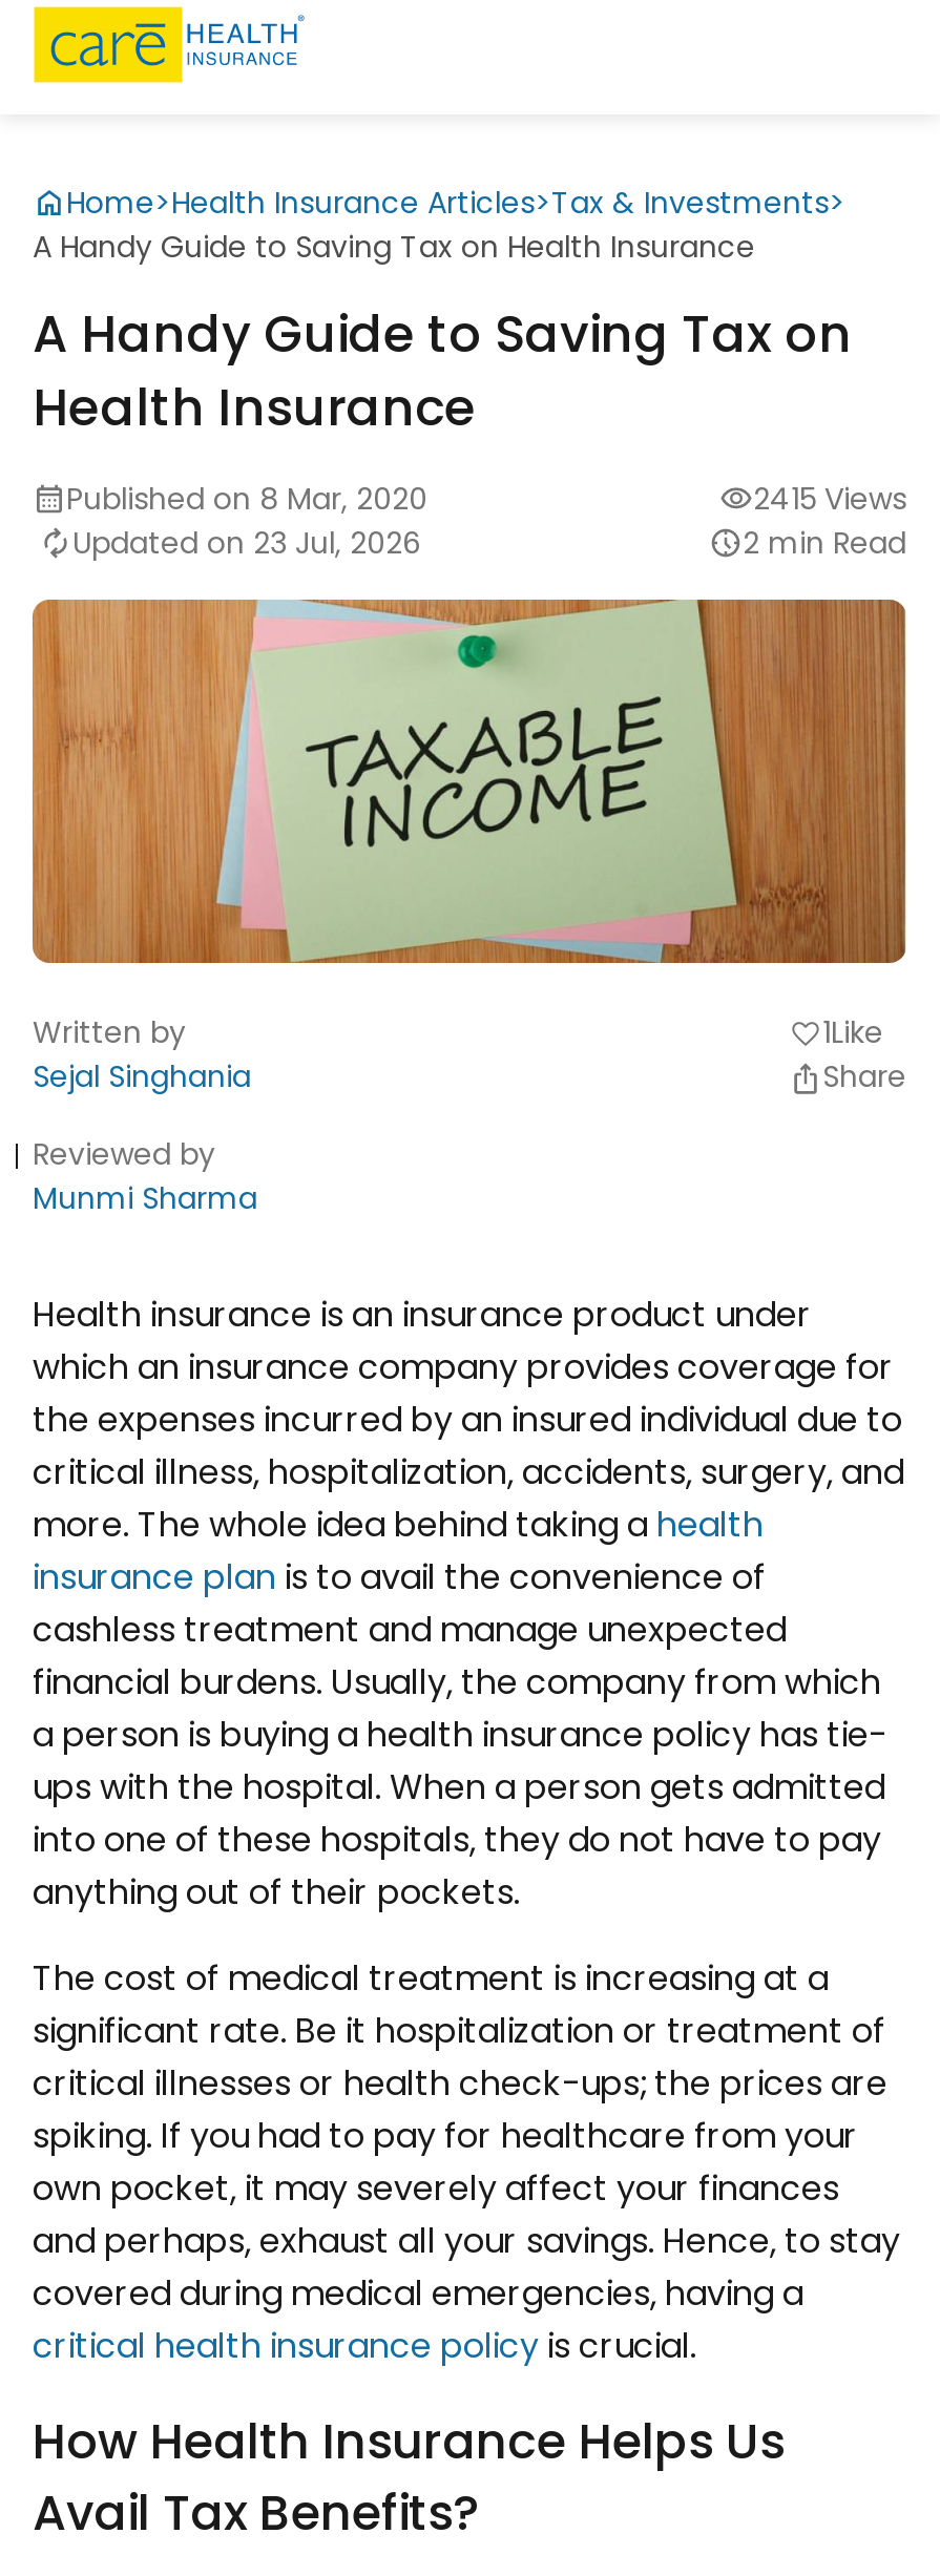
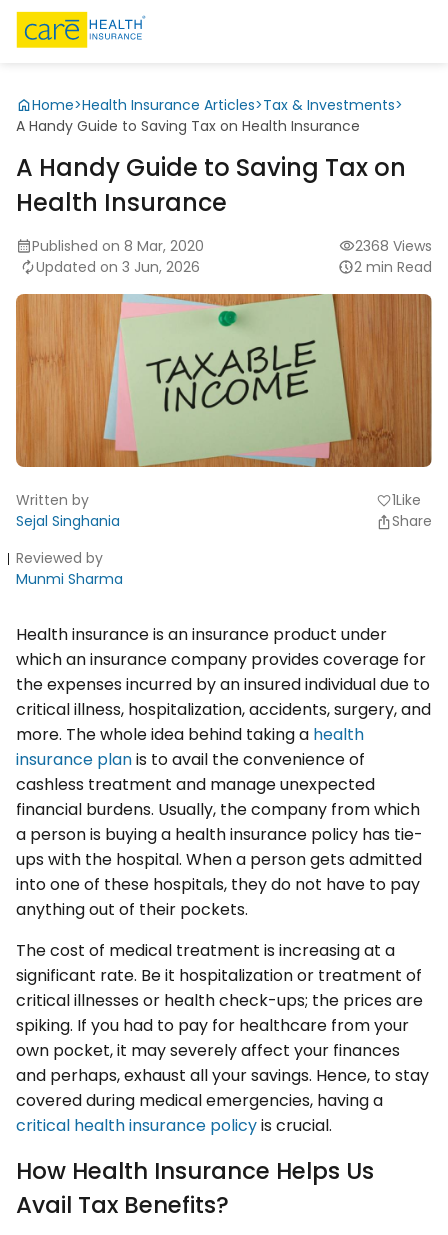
[753,477,906,519] 2415 Views -> [355,236,432,256] 2368 Views
[72,521,421,563] Updated on 23 Jul, 2026 -> [36,257,200,277] Updated on 3 Jun, 2026

